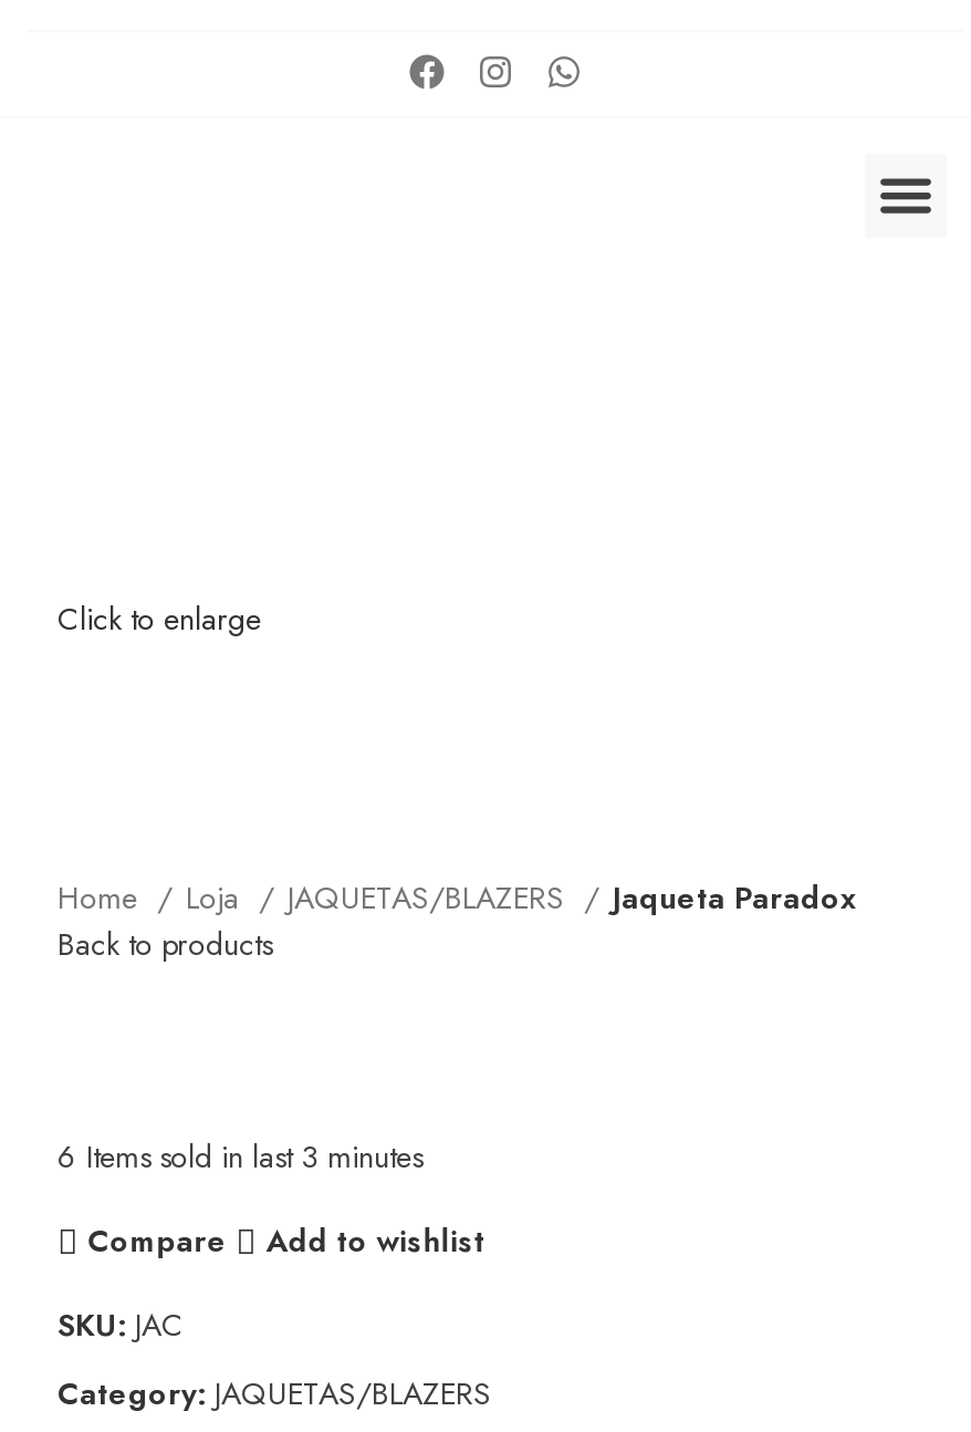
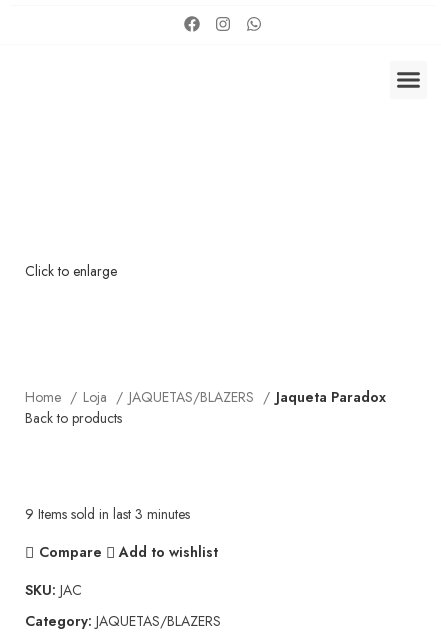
[58,1134,422,1178] 6 Items sold in last 3 minutes -> [25,504,190,524] 9 Items sold in last 3 minutes

